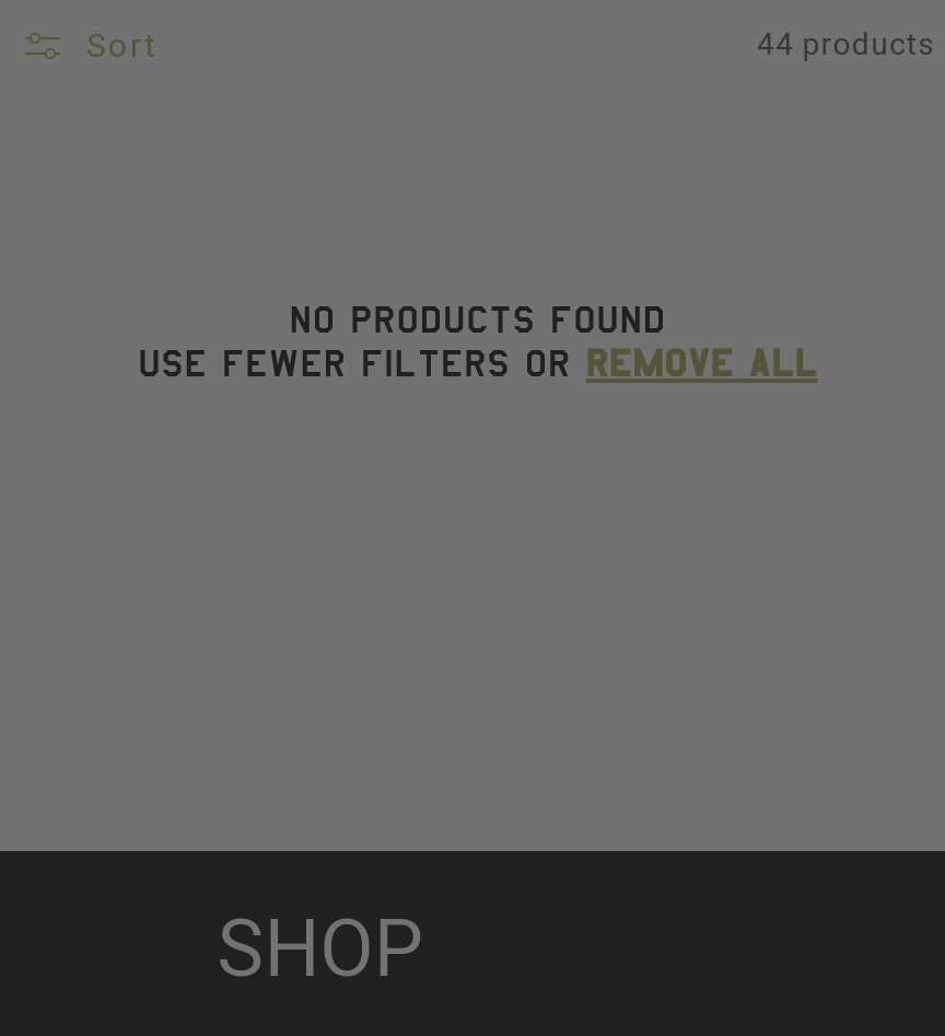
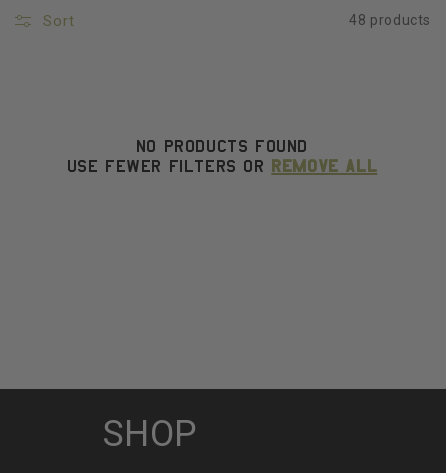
[757,27,935,62] 44 products -> [349,12,431,28] 48 products

